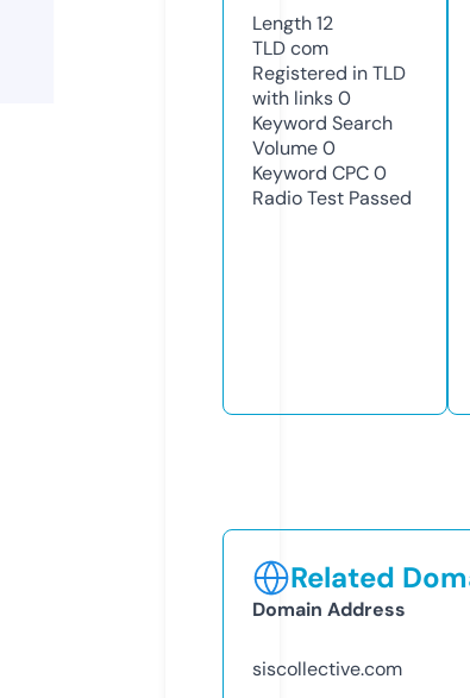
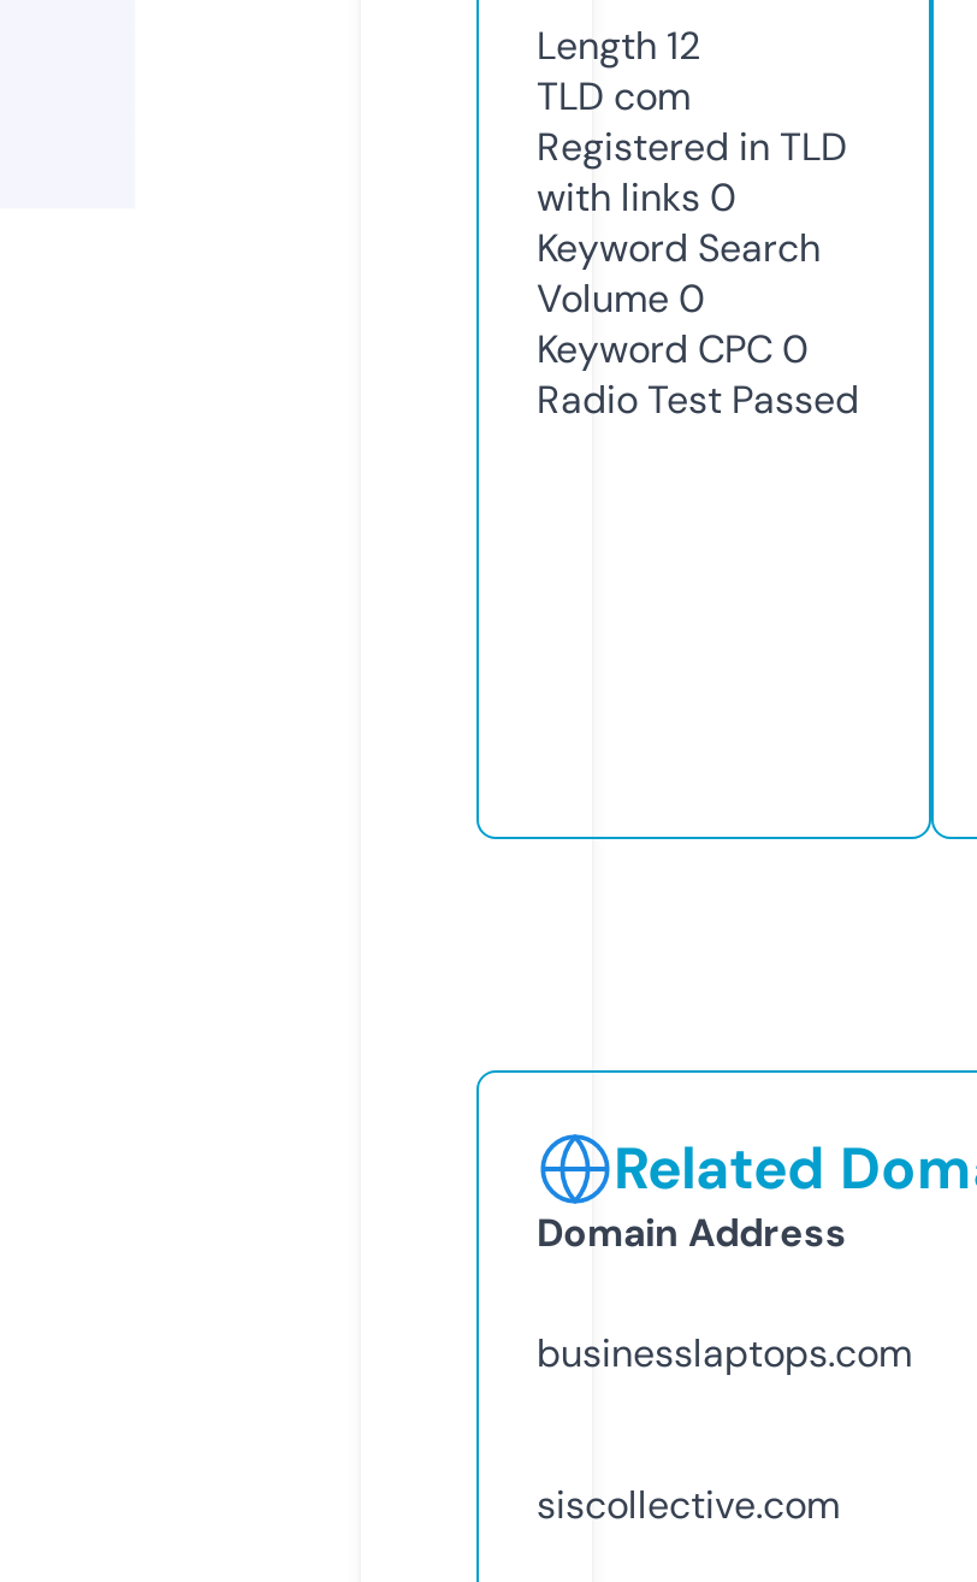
none -> [537,1327,912,1378] businesslaptops.com

